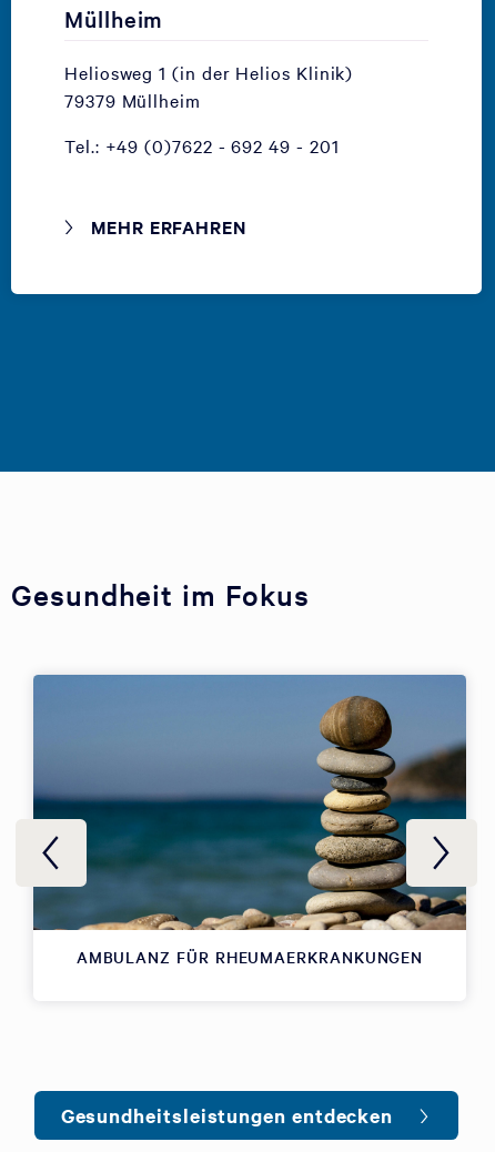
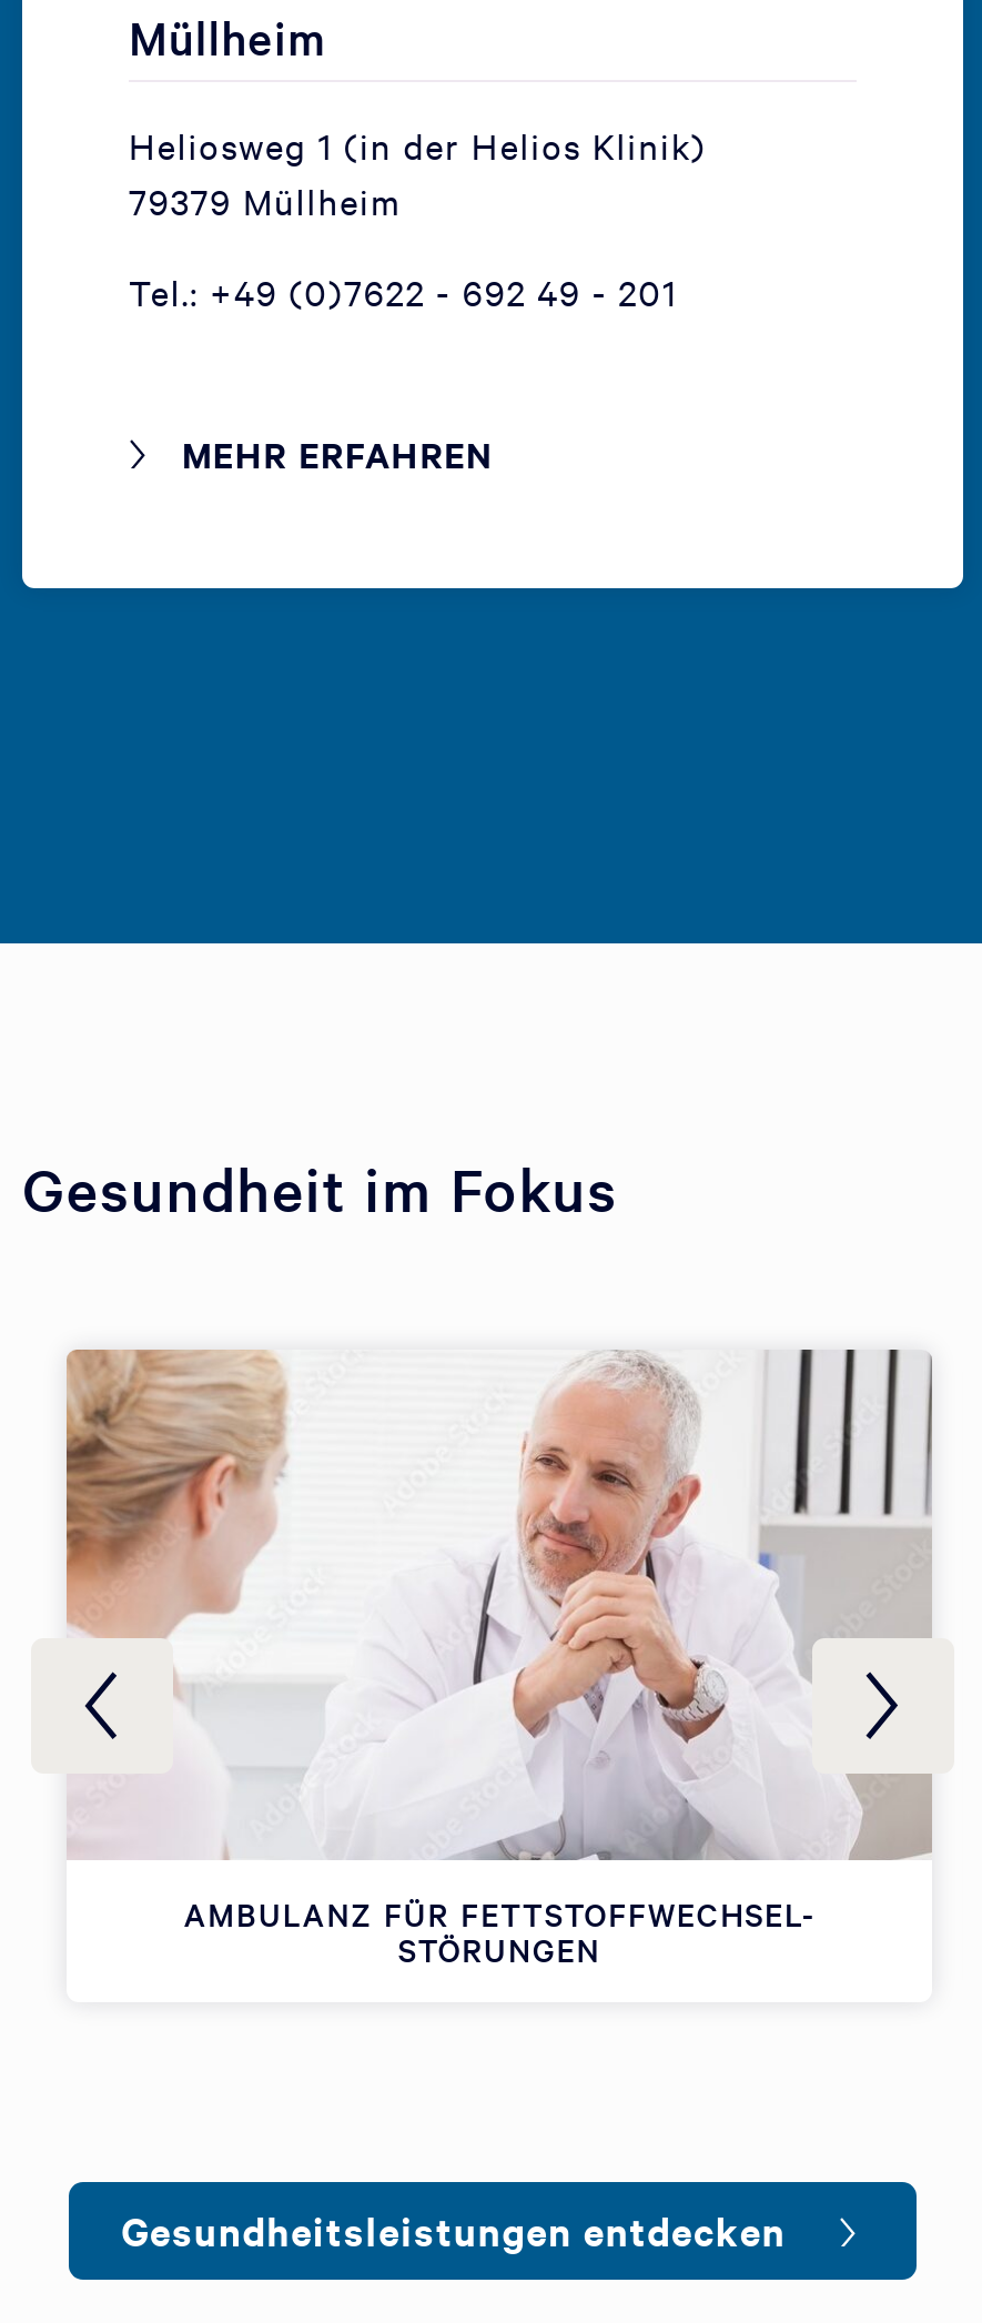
[32,674,467,968] [image] | AMBULANZ FÜR RHEUMAERKRANKUNGEN -> [64,1347,932,1971] [image] | AMBULANZ FÜR FETTSTOFFWECHSEL- | STÖRUNGEN

